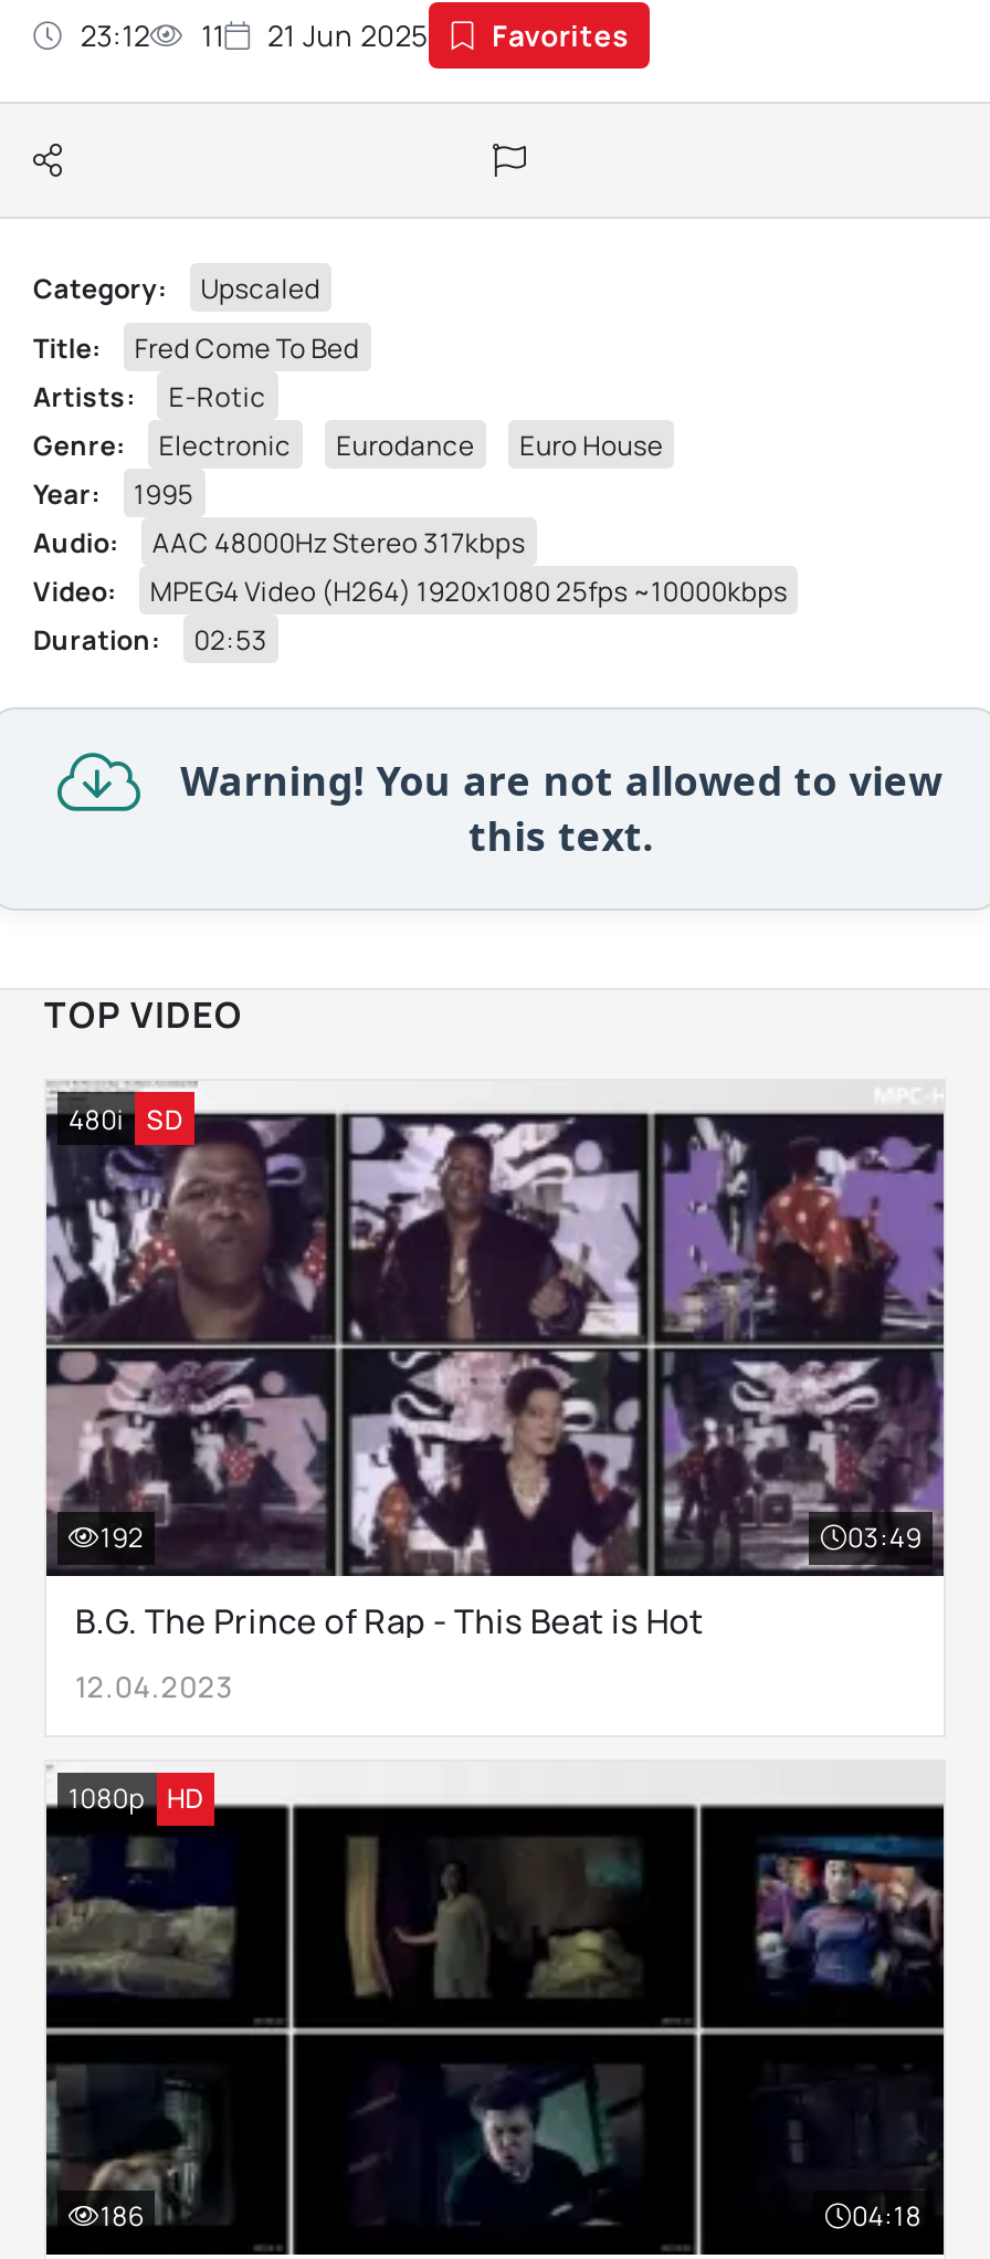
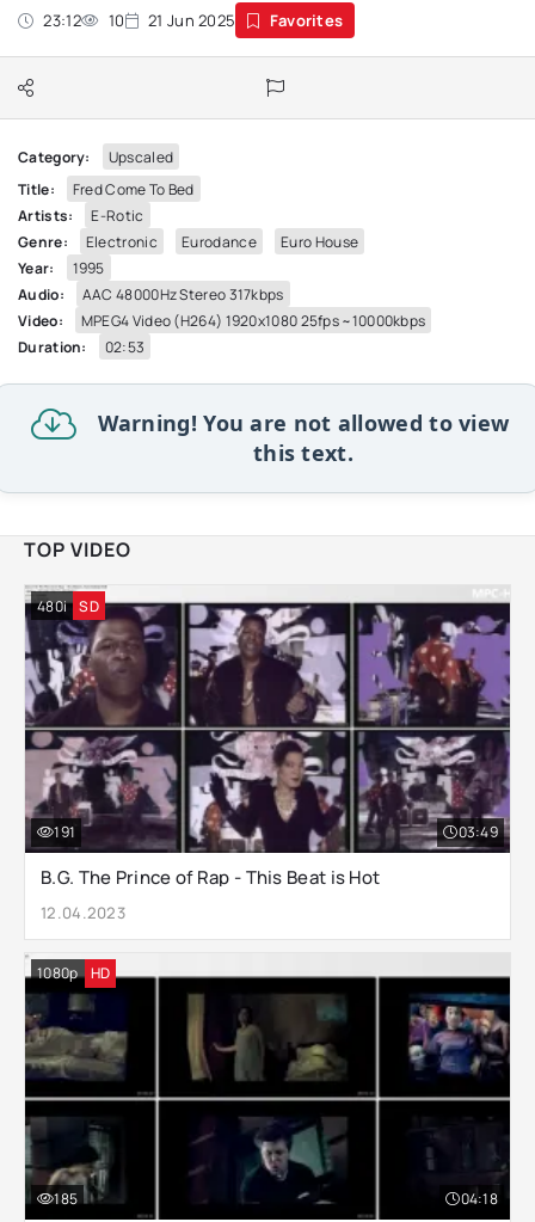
[80,16,628,56] 23:12 11 21 Jun 2025 Favorites -> [43,10,343,31] 23:12 10 21 Jun 2025 Favorites
[100,1519,144,1556] 192 -> [54,822,75,842] 191
[100,2198,144,2236] 186 -> [54,1189,78,1209] 185

